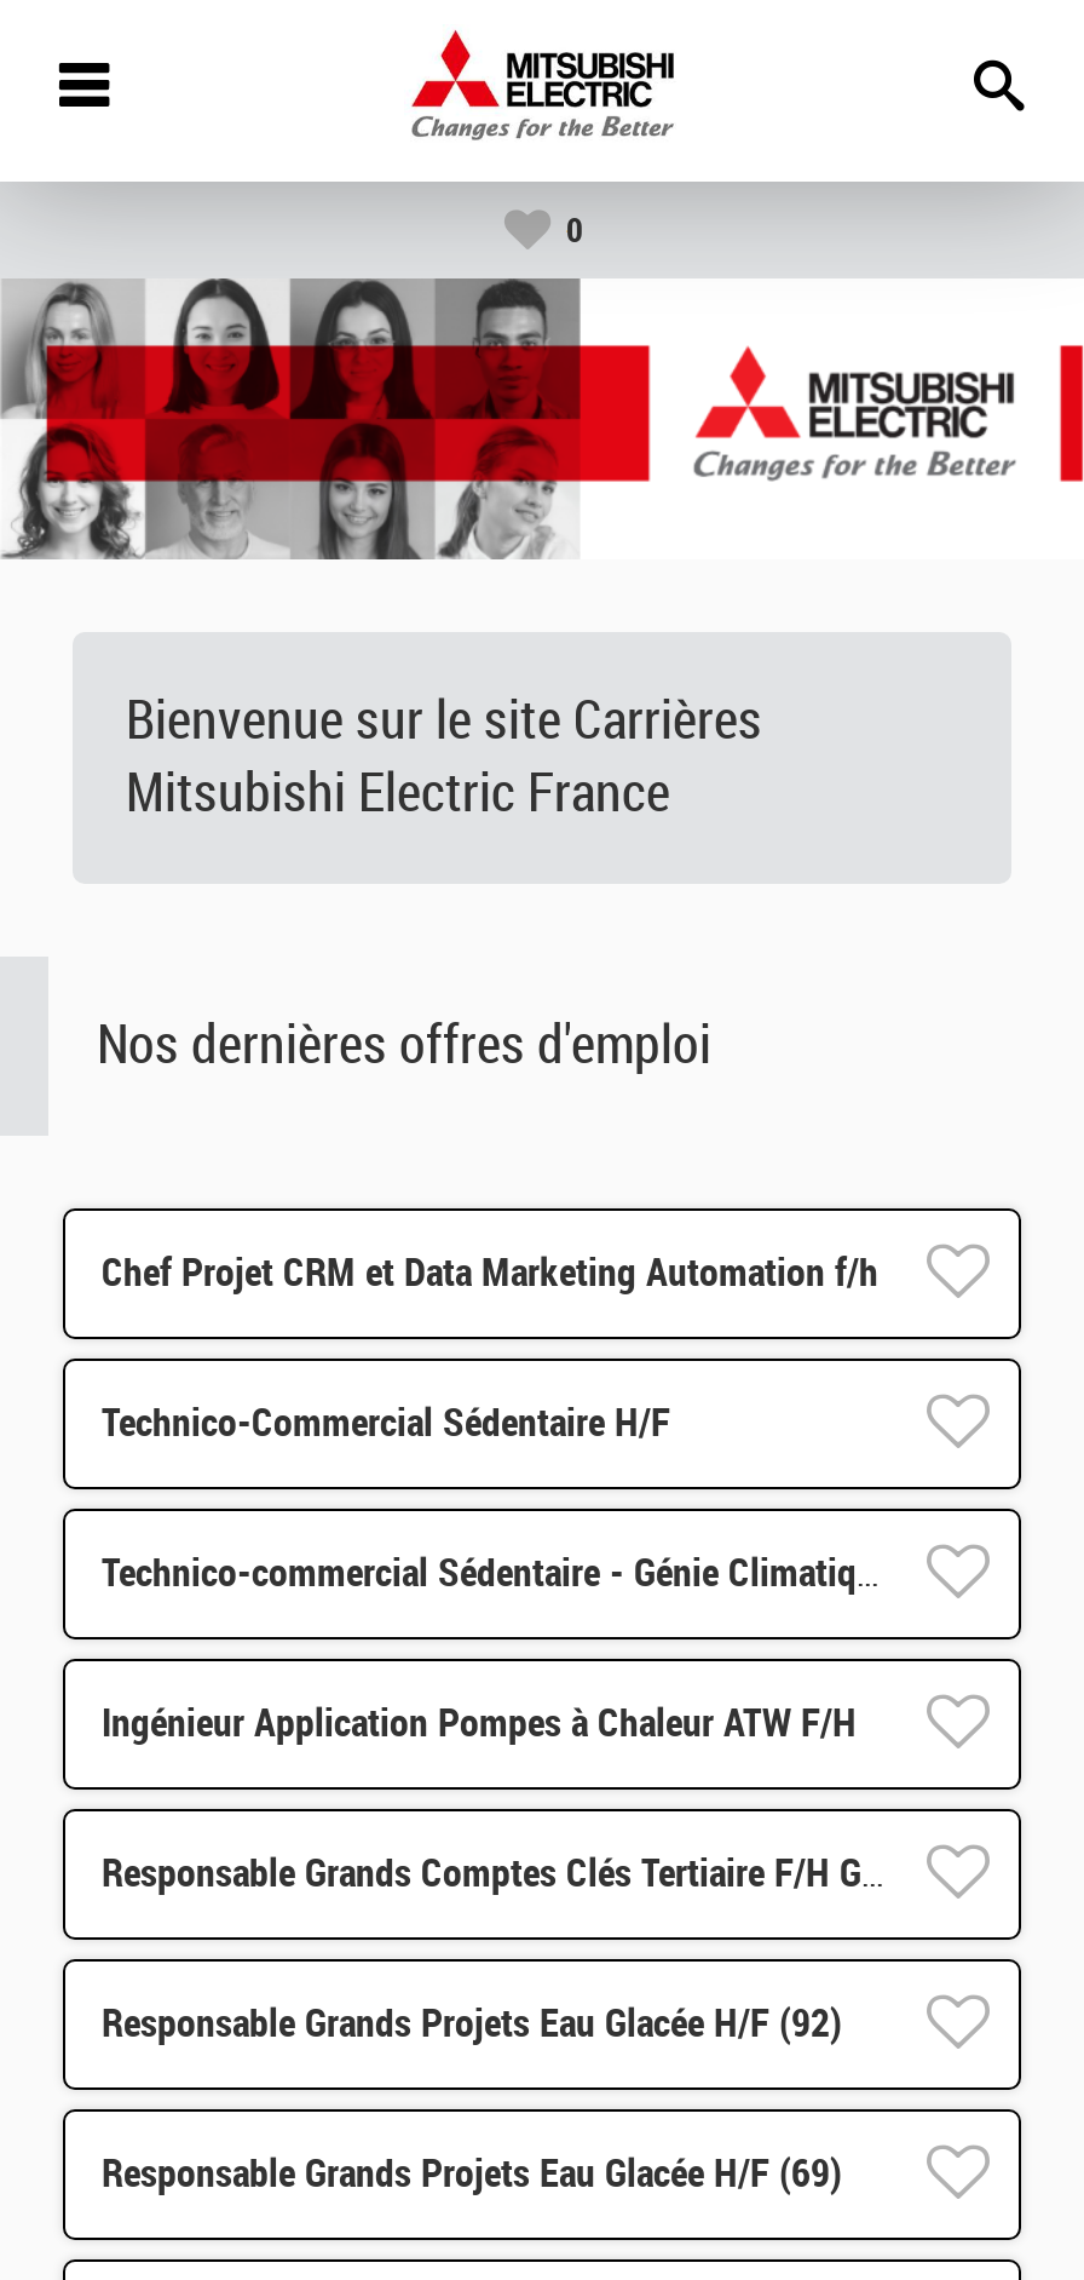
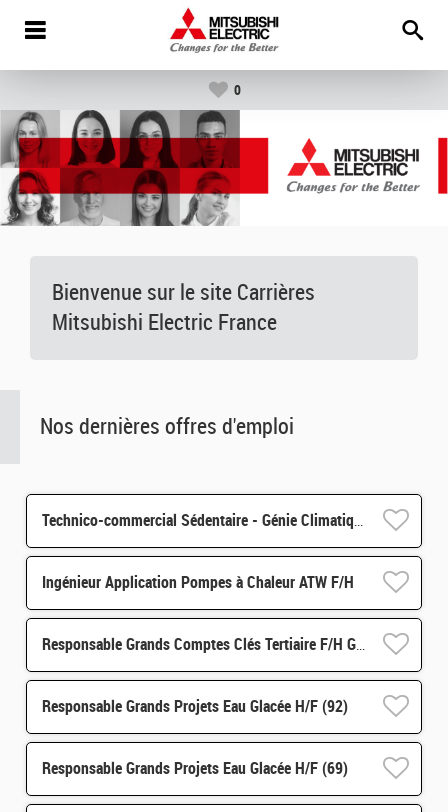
[102,1250,878,1446] Chef Projet CRM et Data Marketing Automation f/h | Technico-Commercial Sédentaire H/F -> none

